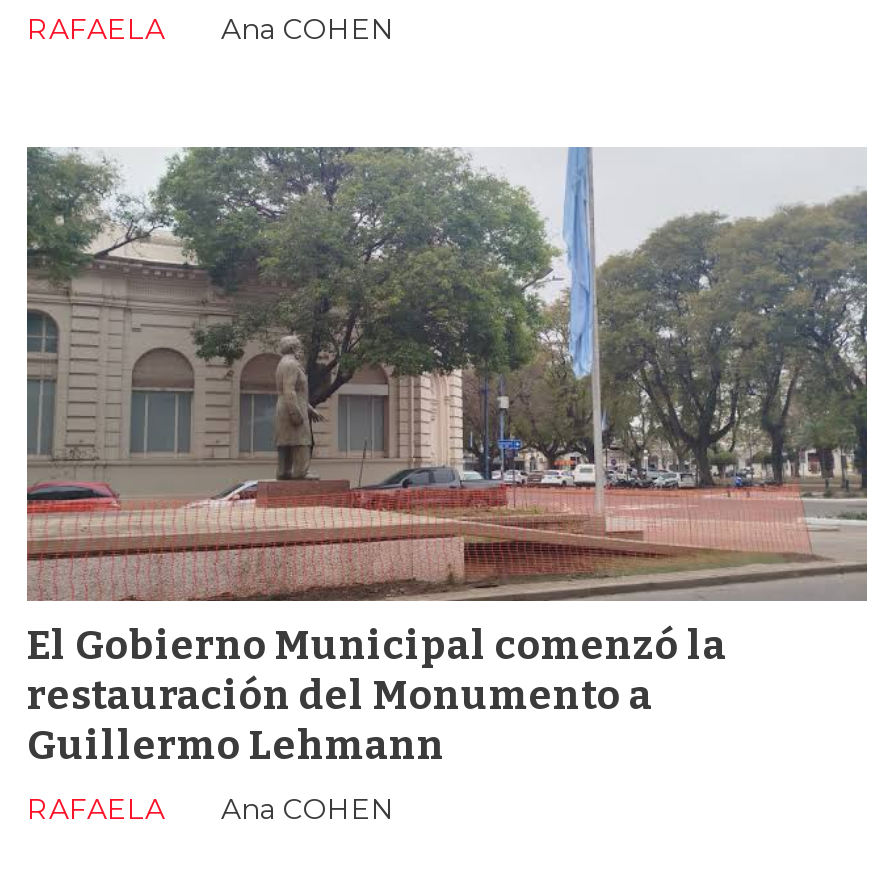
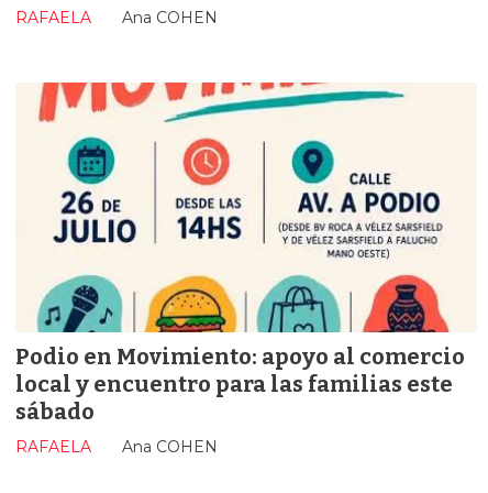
[25,145,869,769] [image] | El Gobierno Municipal comenzó la | restauración del Monumento a | Guillermo Lehmann -> [15,81,477,425] [image] | Podio en Movimiento: apoyo al comercio | local y encuentro para las familias este | sábado

